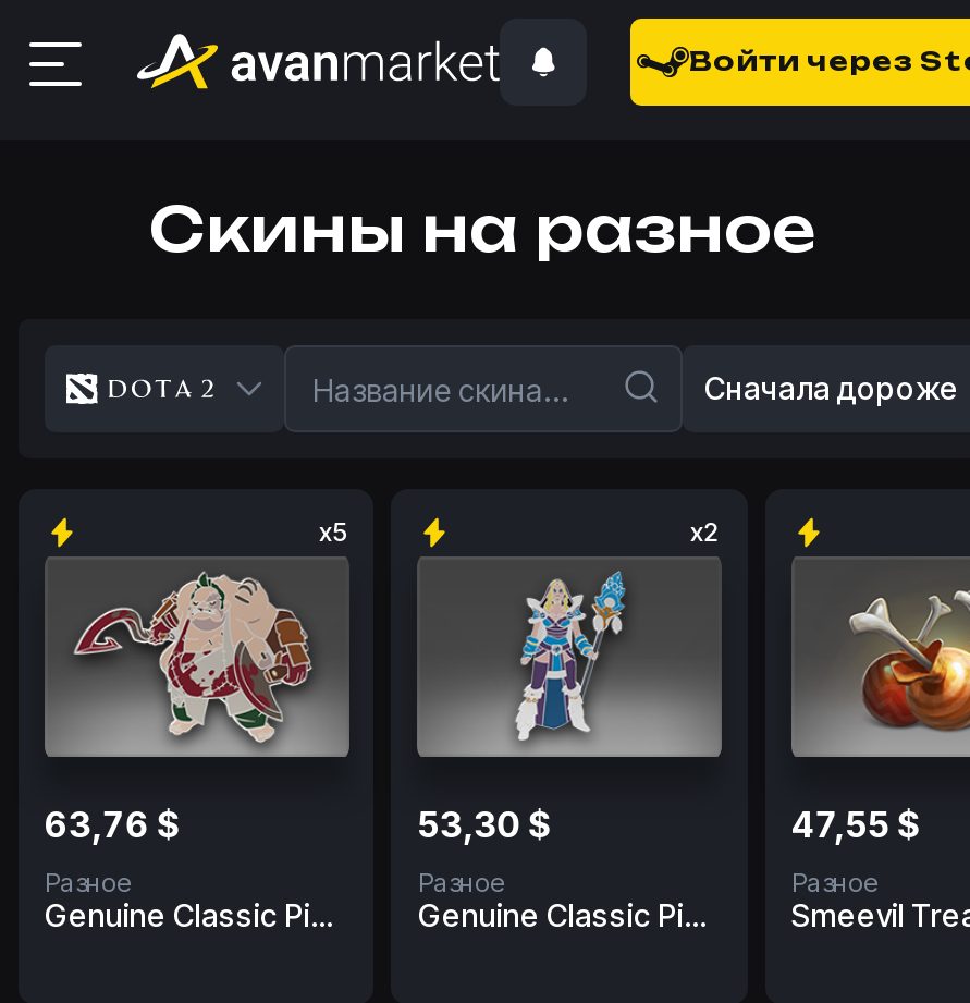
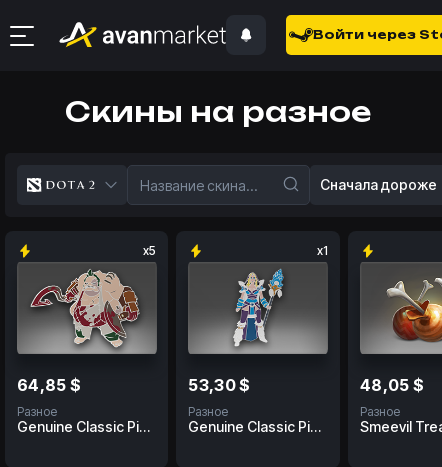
[690,515,722,548] x2 -> [316,243,328,258] x1
[45,803,182,846] 63,76 $ -> [17,375,81,395] 64,85 $
[791,803,923,846] 47,55 $ -> [360,375,424,395] 48,05 $

